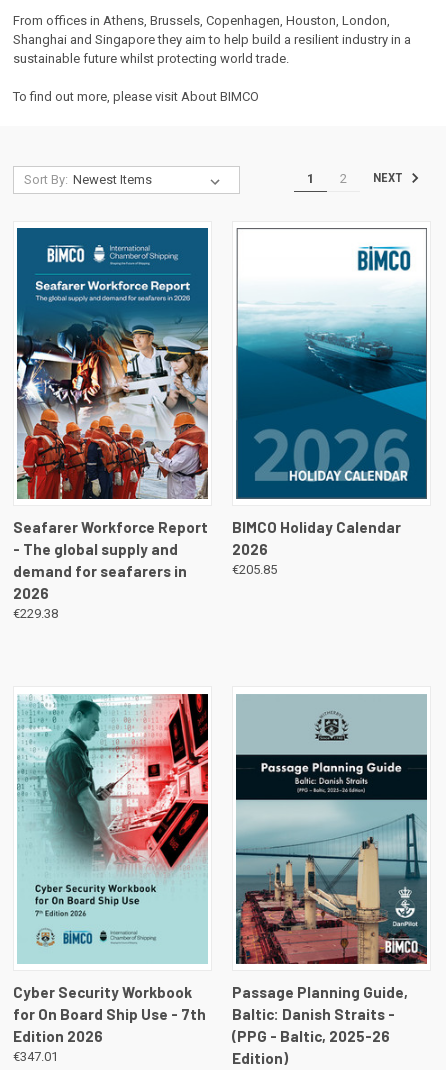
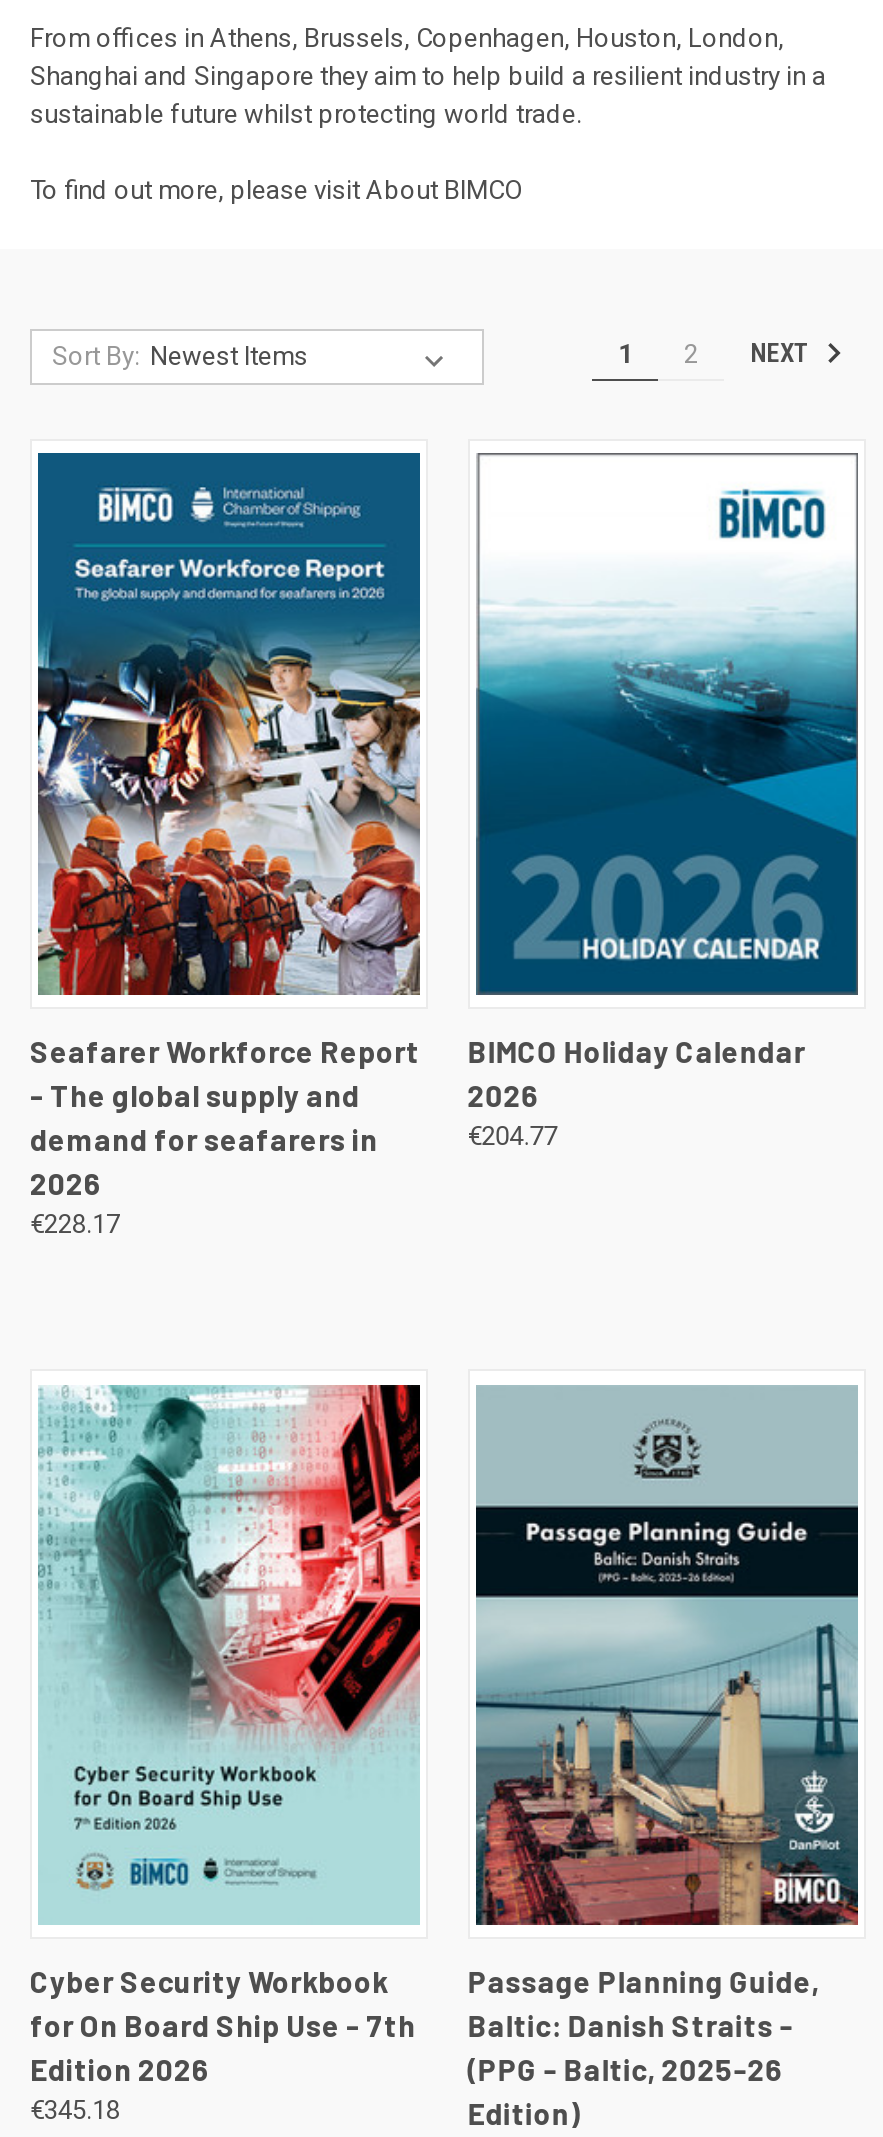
[232,562,277,577] €205.85 -> [468,1121,558,1151] €204.77
[13,606,58,621] €229.38 -> [30,1209,120,1239] €228.17
[13,1049,58,1064] €347.01 -> [30,2096,120,2126] €345.18

